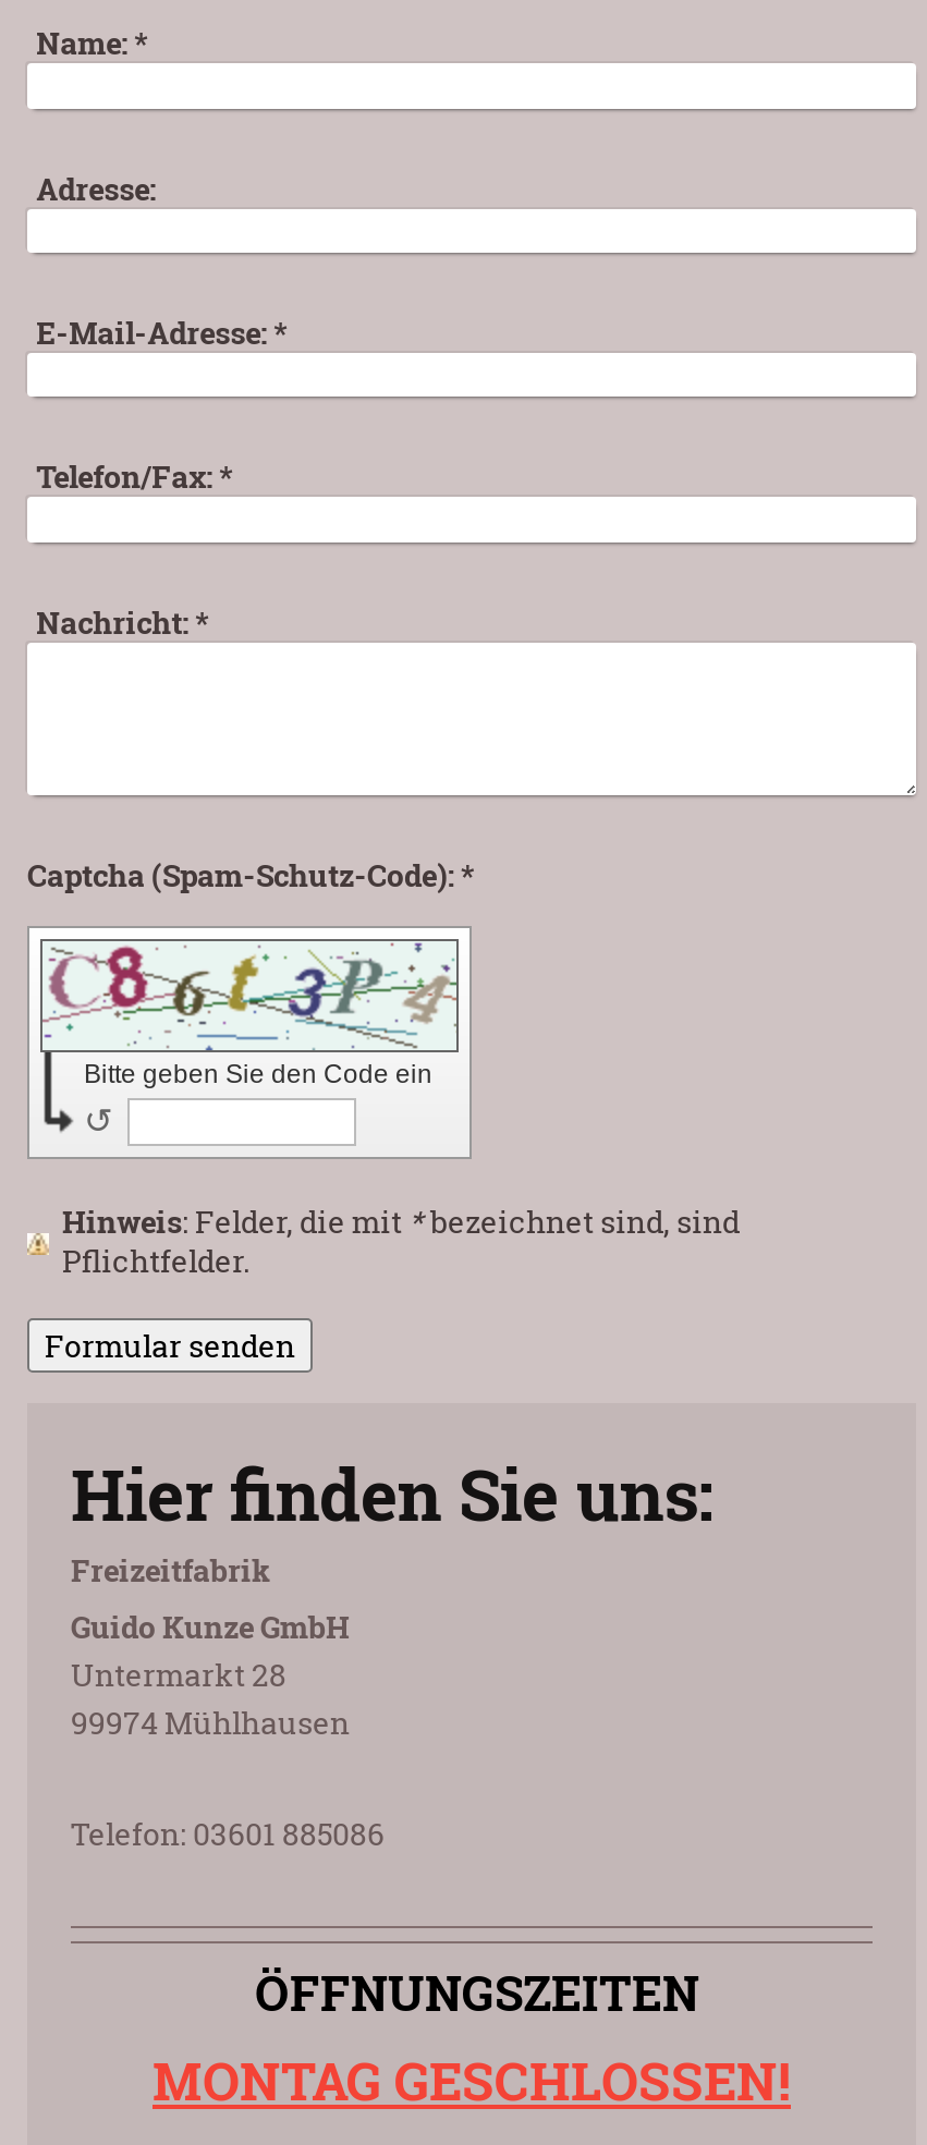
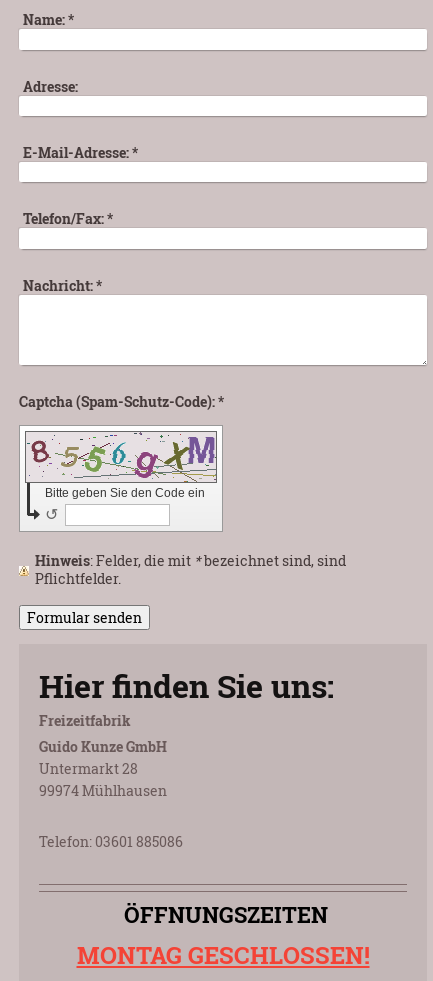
[45,941,456,1052] [image] -> [27,431,217,483] [image]

